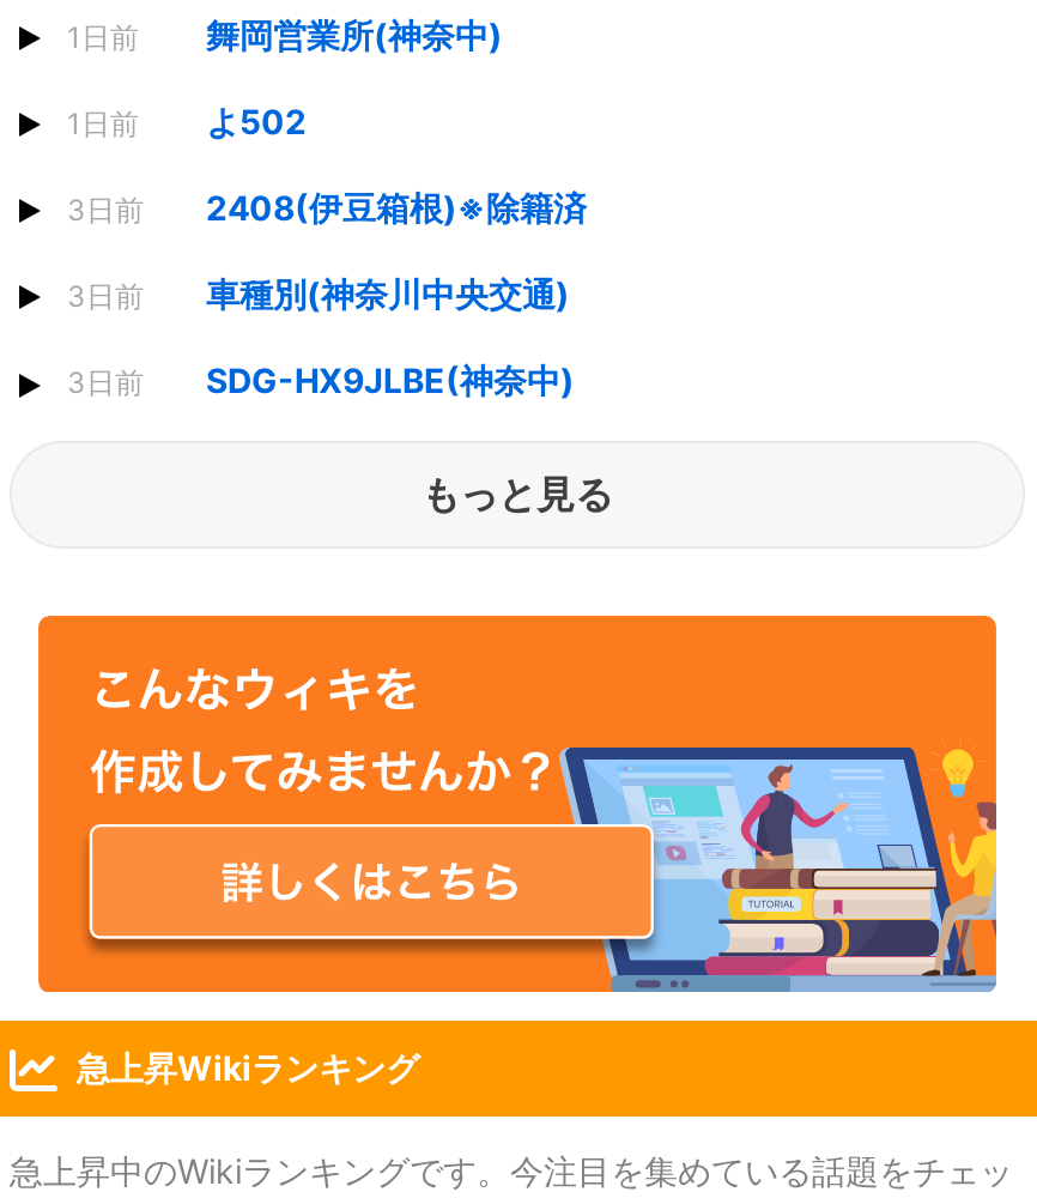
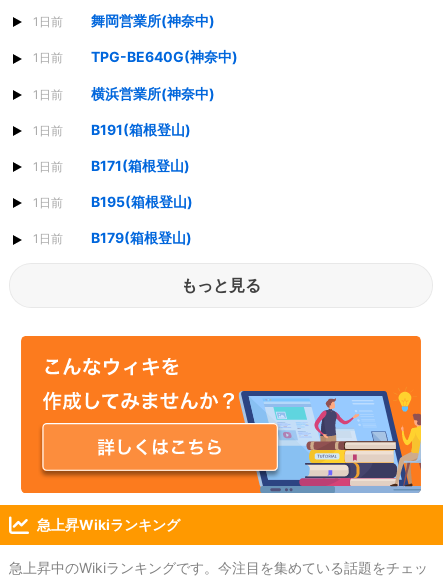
[67,100,587,401] よ502 | 3日前 | 2408(伊豆箱根)※除籍済 | 3日前 | 車種別(神奈川中央交通) | 3日前 | SDG-HX9JLBE(神奈中) -> [33,48,238,246] TPG-BE640G(神奈中) | 1日前 | 横浜営業所(神奈中) | 1日前 | B191(箱根登山) | 1日前 | B171(箱根登山) | 1日前 | B195(箱根登山) | 1日前 | B179(箱根登山)

